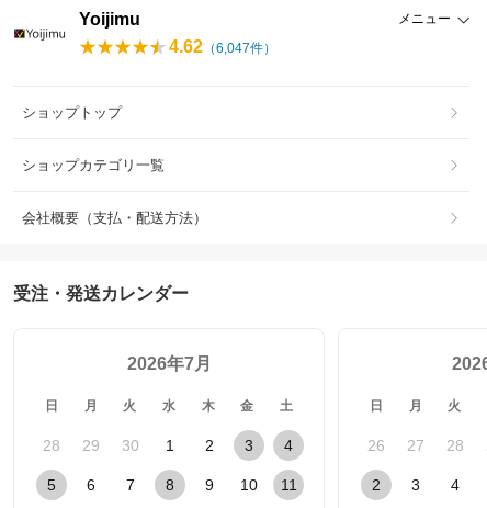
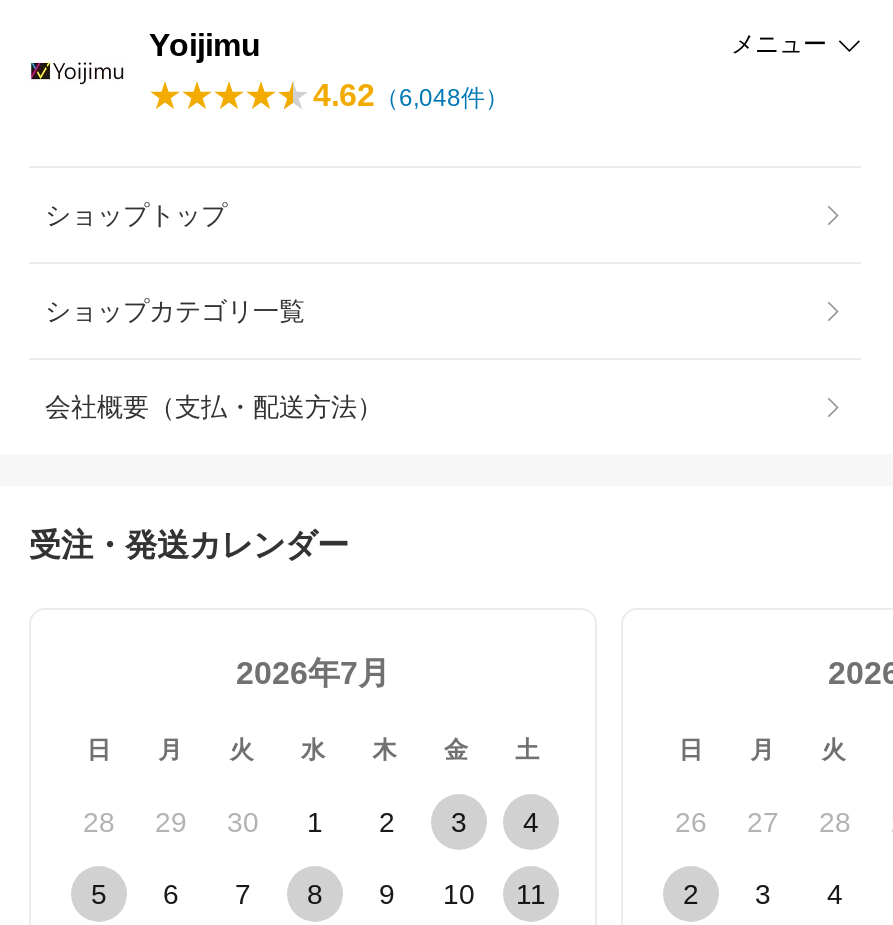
[169,38,276,56] 4.62（6,047件） -> [313,79,509,113] 4.62（6,048件）

